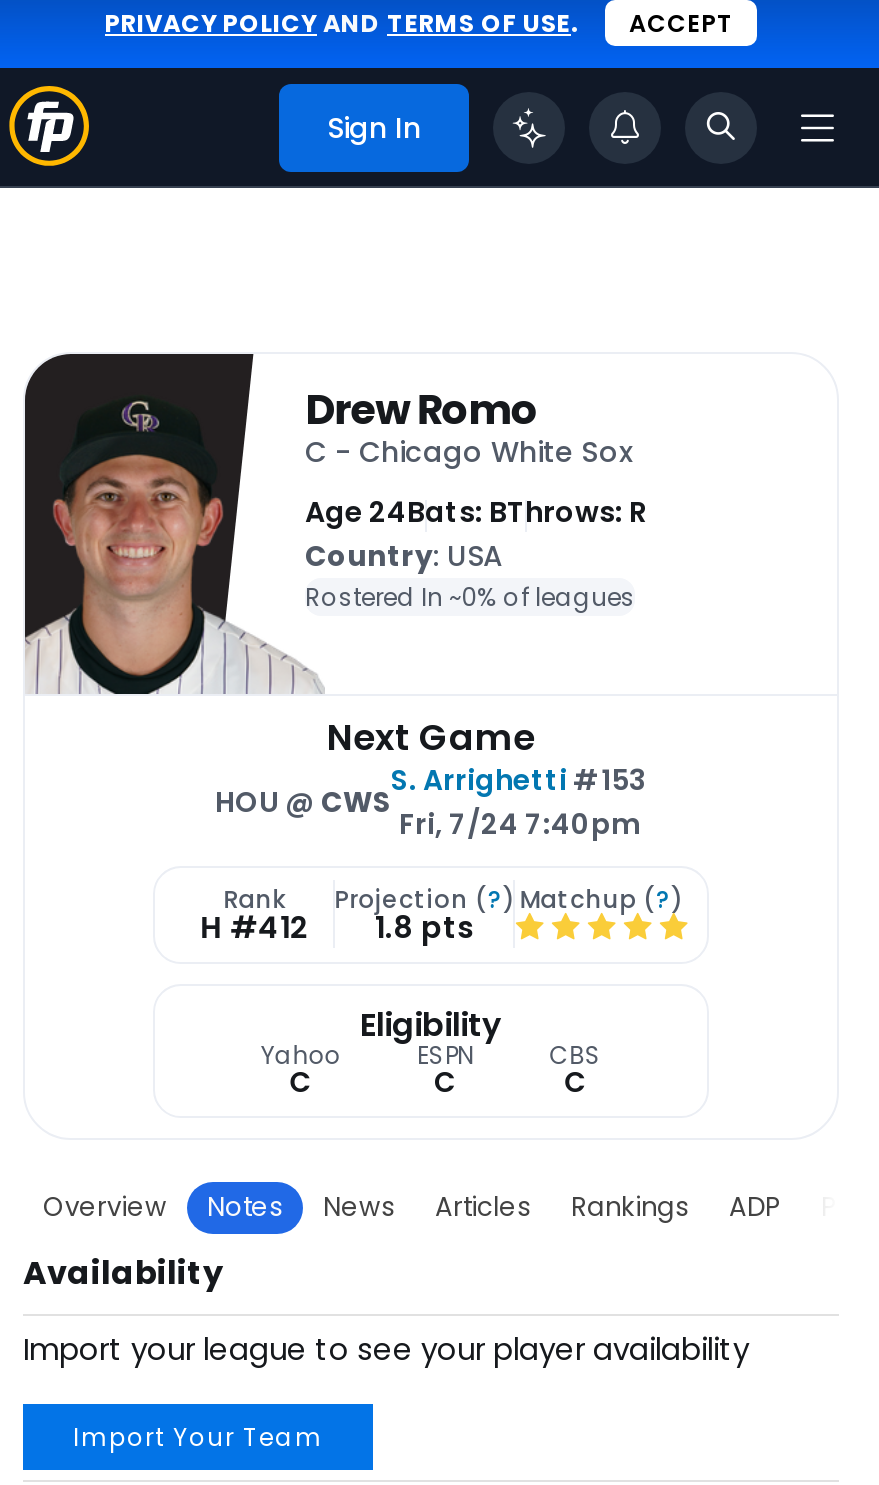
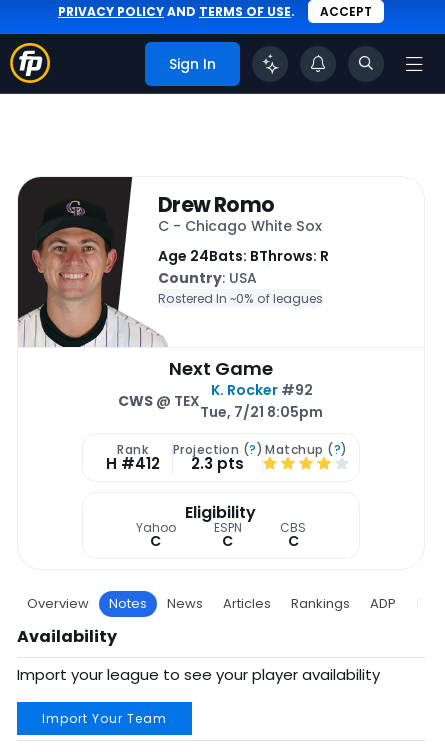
[391,761,647,845] S. Arrighetti #153 | Fri, 7/24 7:40pm -> [200,380,323,422] K. Rocker #92 | Tue, 7/21 8:05pm
[215,783,391,823] HOU @ CWS -> [118,391,200,411] CWS @ TEX
[200,907,475,949] H #412 1.8 pts -> [106,453,244,474] H #412 2.3 pts

